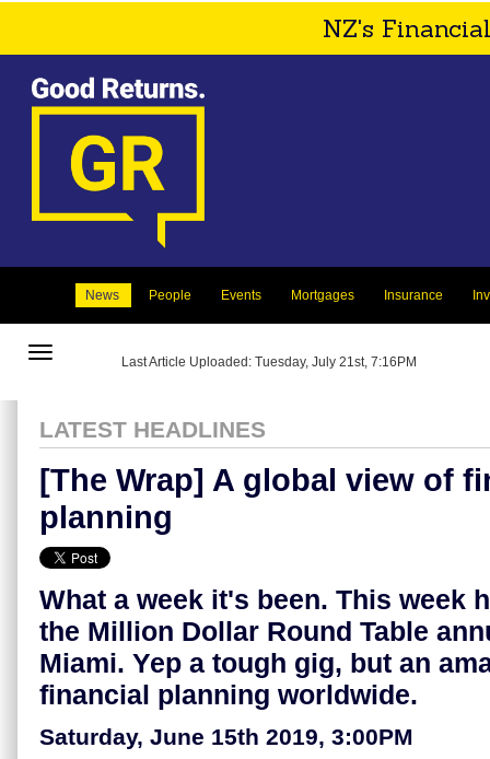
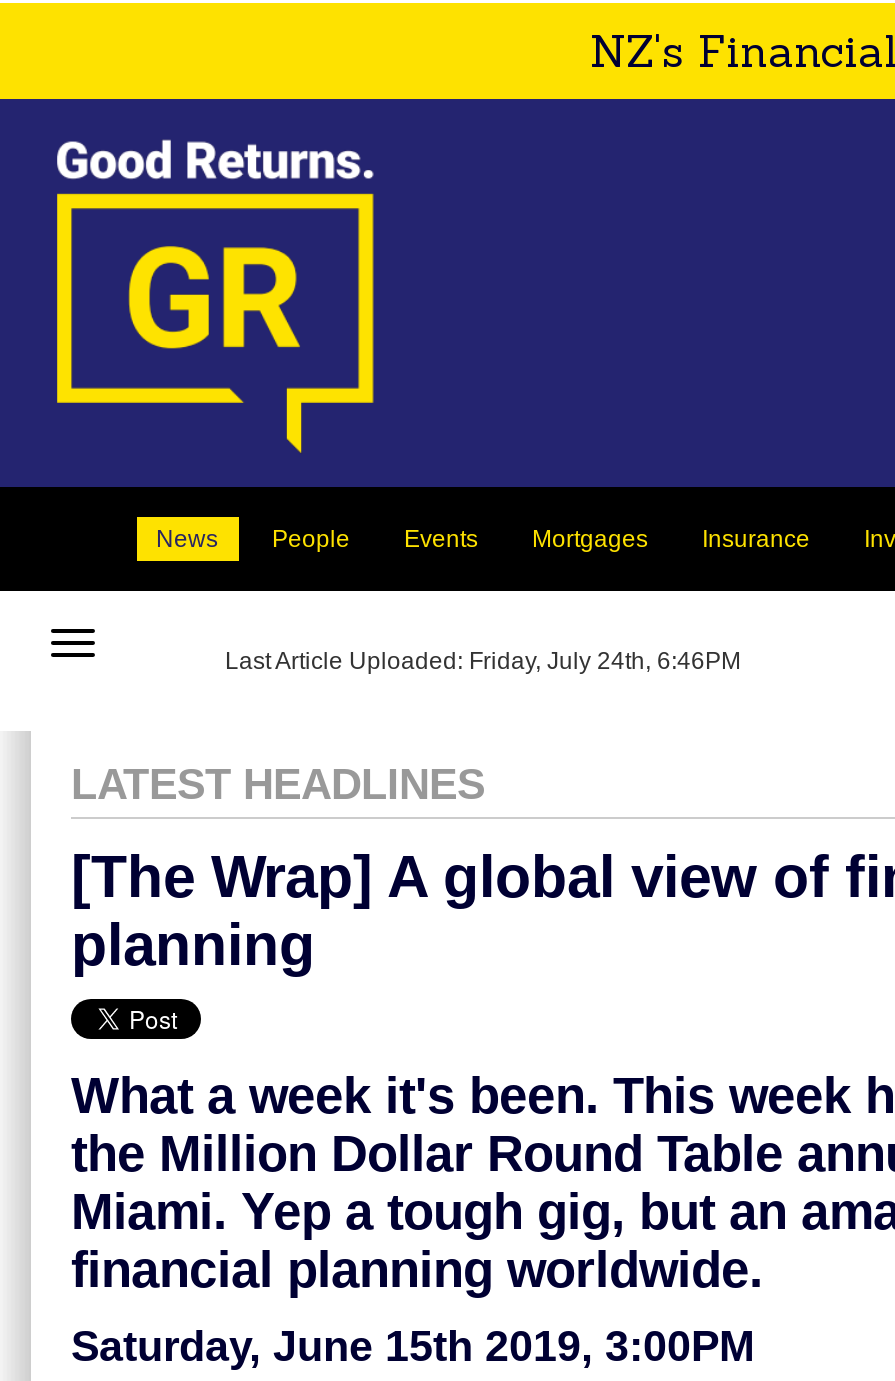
[121,354,417,370] Last Article Uploaded: Tuesday, July 21st, 7:16PM -> [225,647,741,675] Last Article Uploaded: Friday, July 24th, 6:46PM

